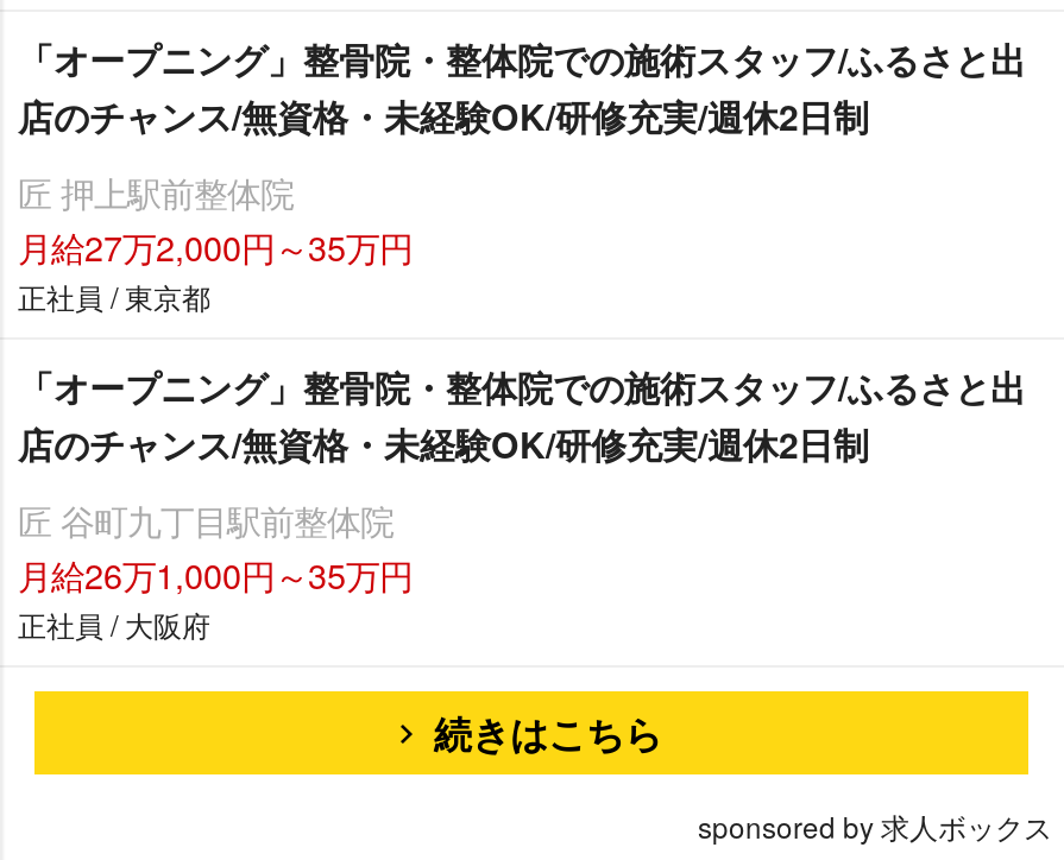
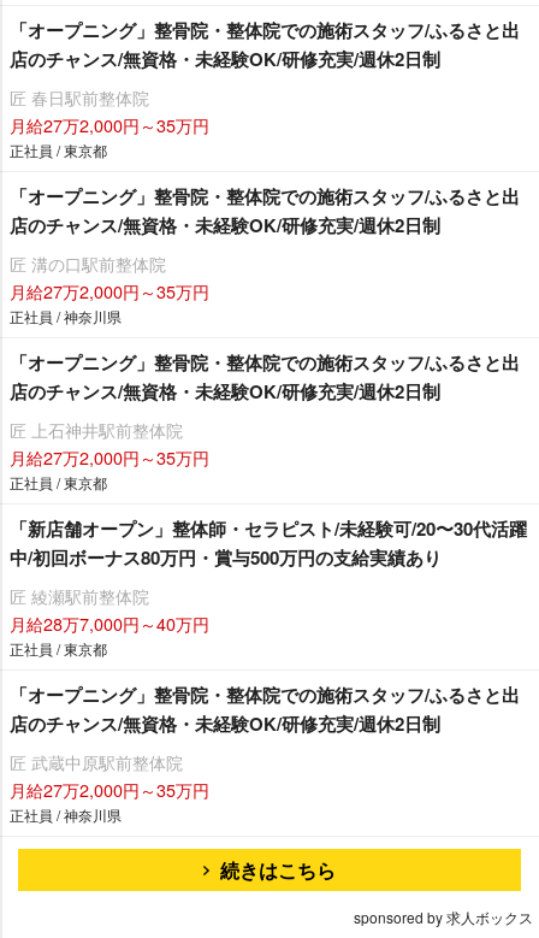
[18,165,294,215] 匠 押上駅前整体院 -> [10,84,149,109] 匠 春日駅前整体院
[18,493,413,643] 匠 谷町九丁目駅前整体院 | 月給26万1,000円～35万円 | 正社員 / 大阪府 -> [10,250,527,824] 匠 溝の口駅前整体院 | 月給27万2,000円～35万円 | 正社員 / 神奈川県 | 「オープニング」整骨院・整体院での施術スタッフ/ふるさと出 | 店のチャンス/無資格・未経験OK/研修充実/週休2日制 | 匠 上石神井駅前整体院 | 月給27万2,000円～35万円 | 正社員 / 東京都 | 「新店舗オープン」整体師・セラピスト/未経験可/20〜30代活躍 | 中/初回ボーナス80万円・賞与500万円の支給実績あり | 匠 綾瀬駅前整体院 | 月給28万7,000円～40万円 | 正社員 / 東京都 | 「オープニング」整骨院・整体院での施術スタッフ/ふるさと出 | 店のチャンス/無資格・未経験OK/研修充実/週休2日制 | 匠 武蔵中原駅前整体院 | 月給27万2,000円～35万円 | 正社員 / 神奈川県

